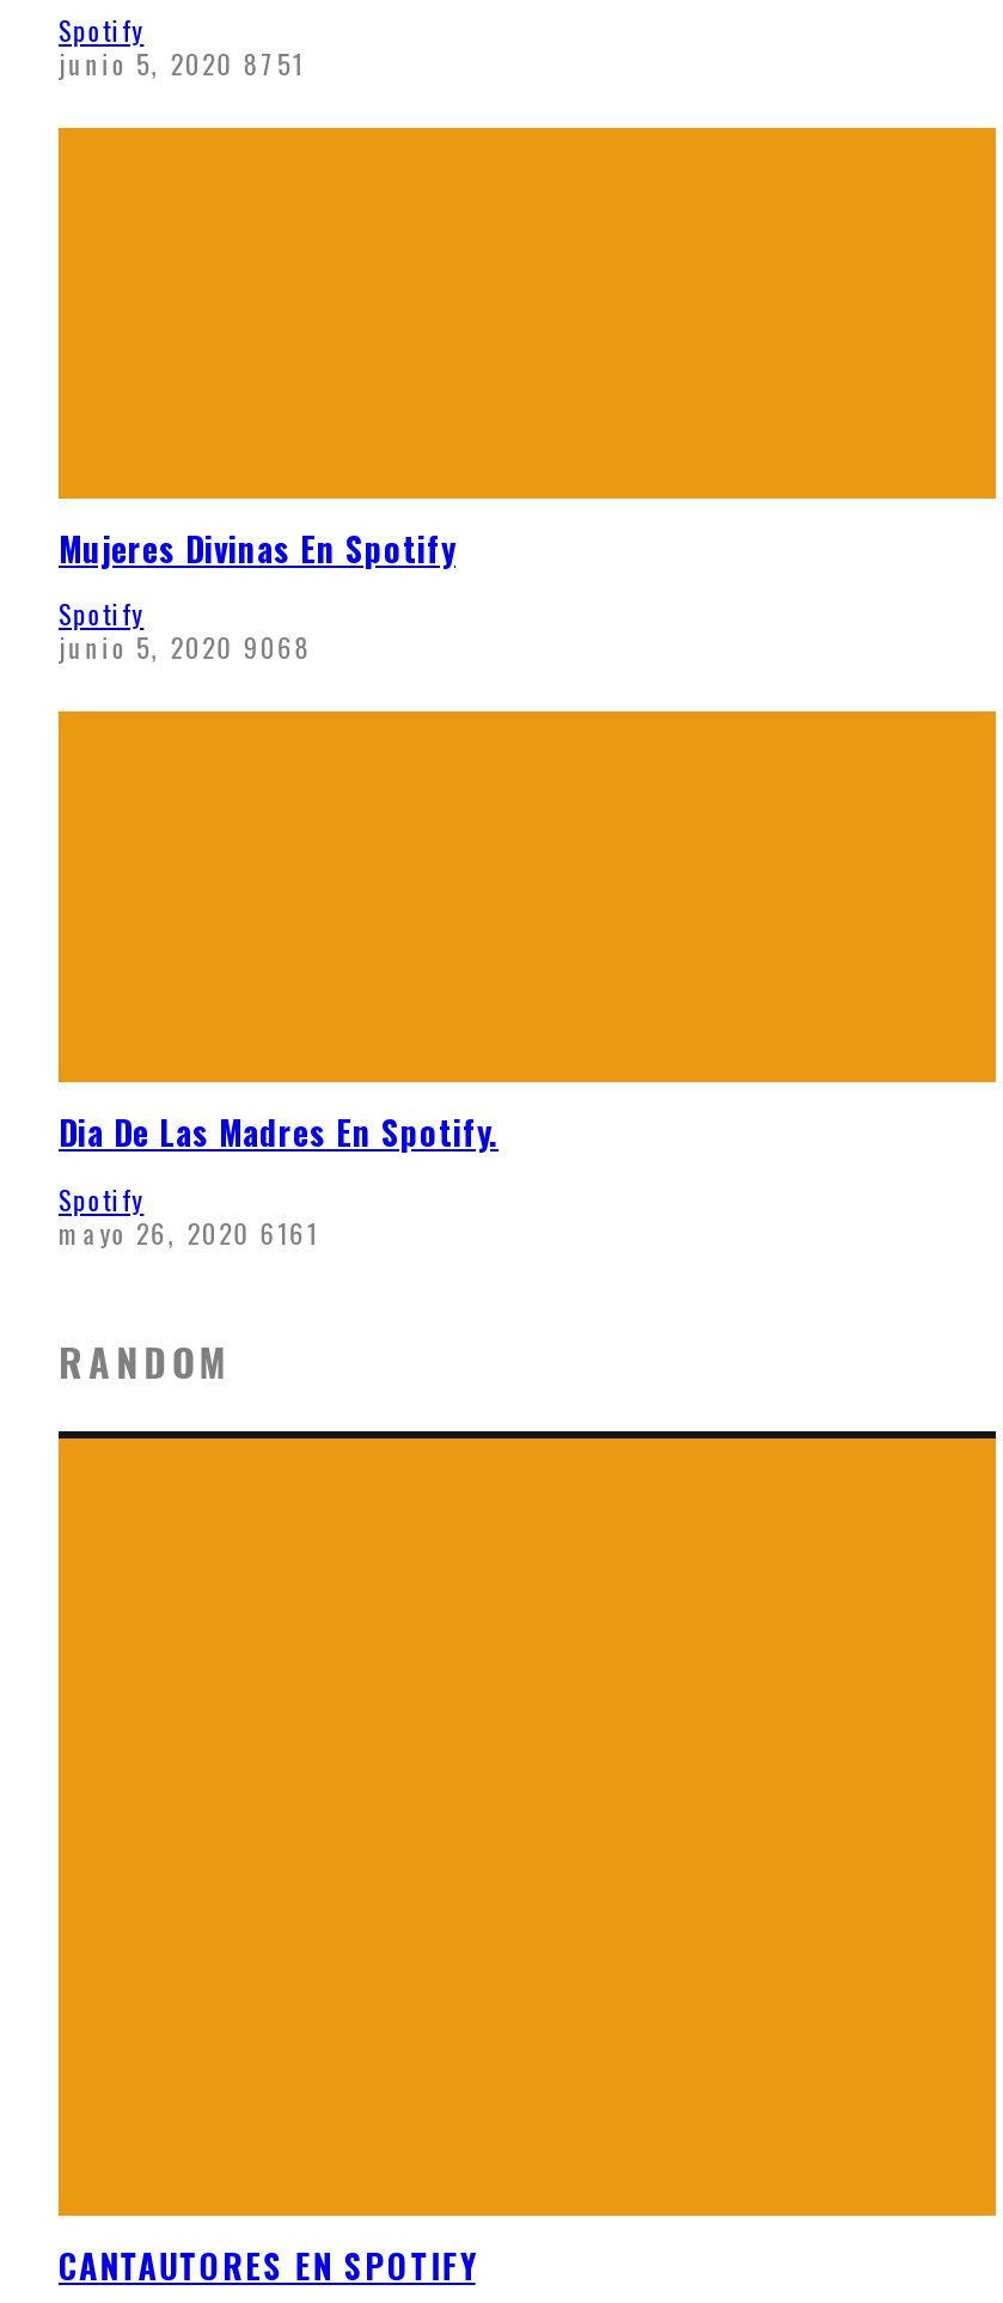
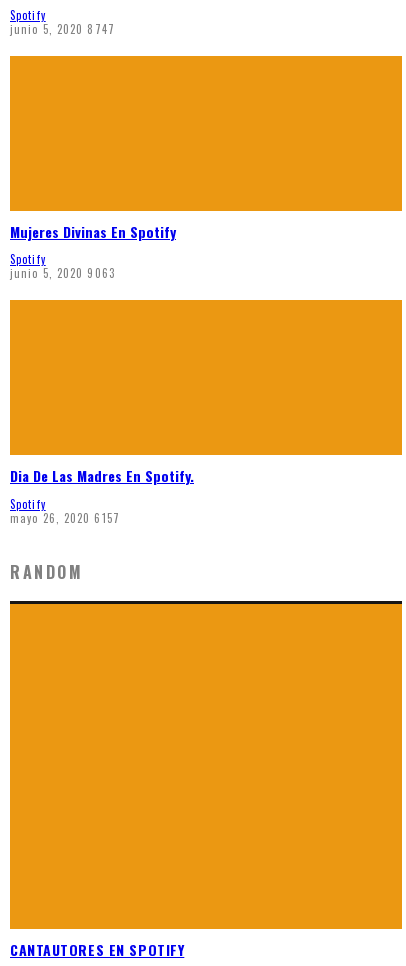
[59,44,304,83] junio 5, 2020 8751 -> [10,21,115,37] junio 5, 2020 8747
[59,629,312,667] junio 5, 2020 9068 -> [10,265,115,281] junio 5, 2020 9063
[59,1213,319,1251] mayo 26, 2020 6161 -> [10,510,120,526] mayo 26, 2020 6157

